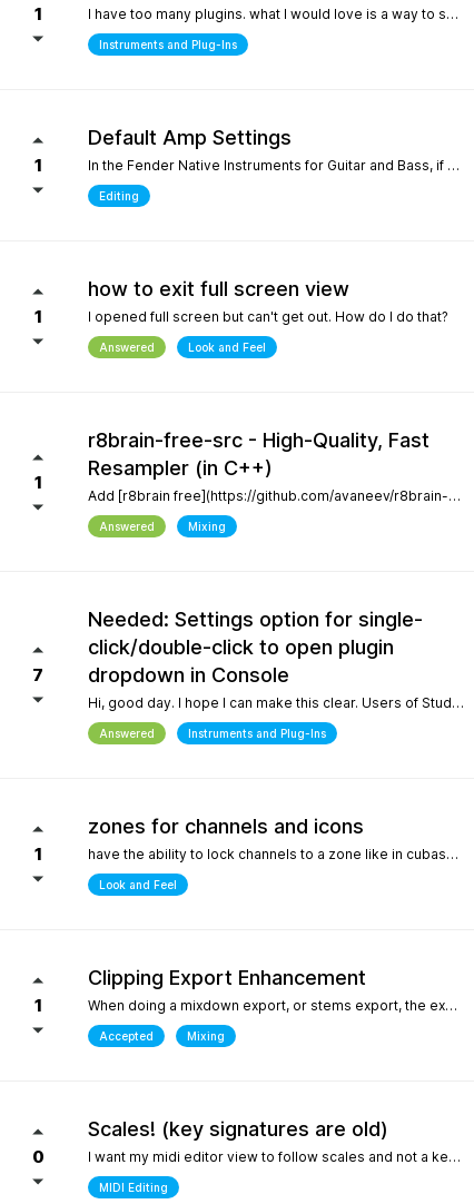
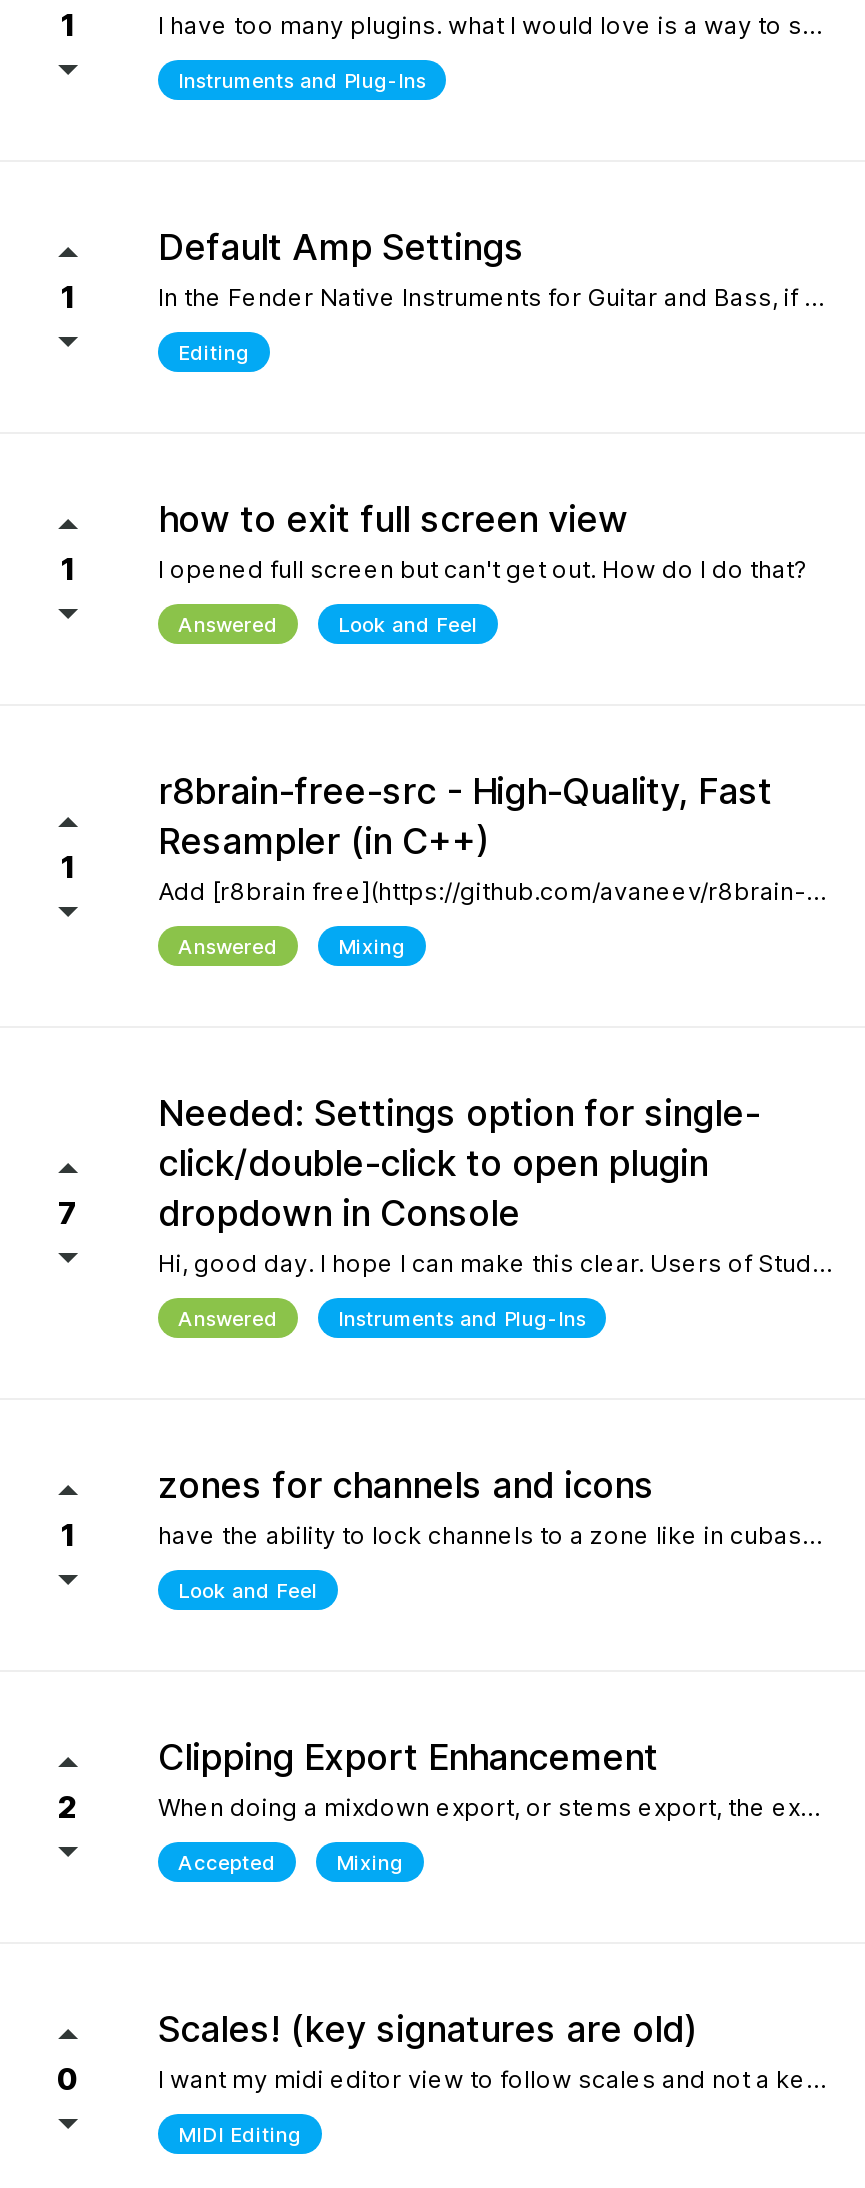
[34,995,42,1016] 1 -> [58,1788,78,1826] 2

